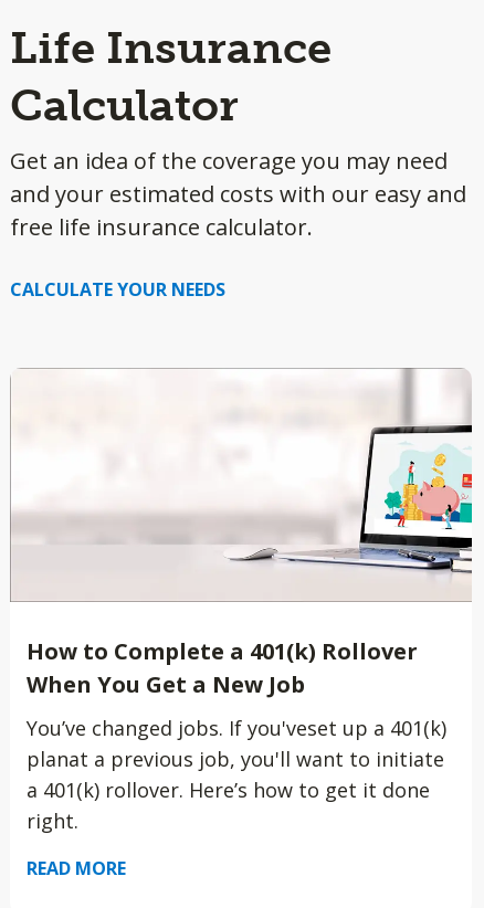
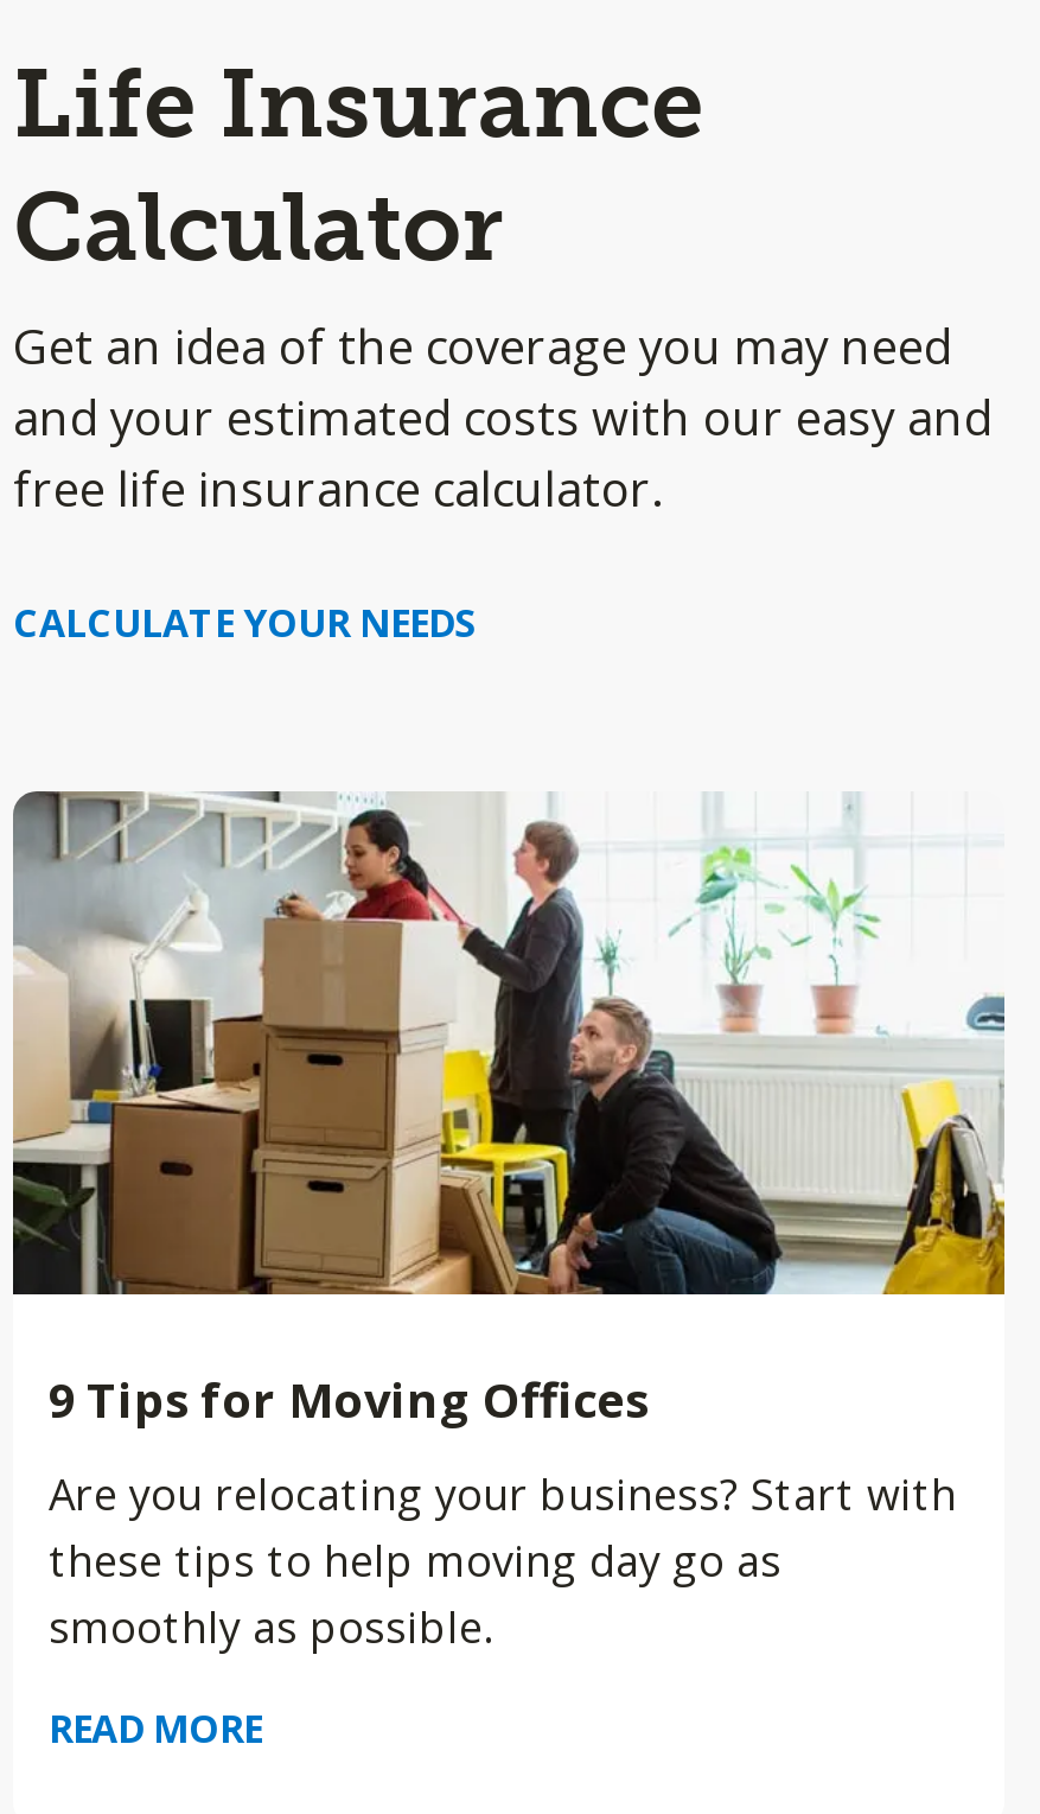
[10,367,473,699] [image] | How to Complete a 401(k) Rollover | When You Get a New Job -> [11,791,1007,1432] [image] | 9 Tips for Moving Offices
[27,715,446,834] You’ve changed jobs. If you'veset up a 401(k) | planat a previous job, you'll want to initiate | a 401(k) rollover. Here’s how to get it done | right. -> [49,1465,957,1655] Are you relocating your business? Start with | these tips to help moving day go as | smoothly as possible.

